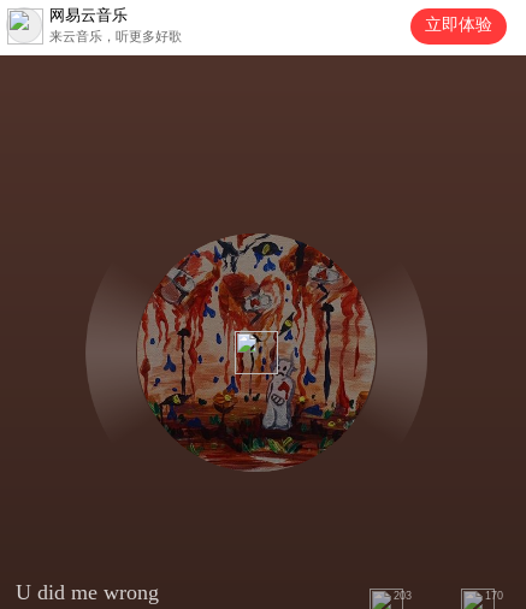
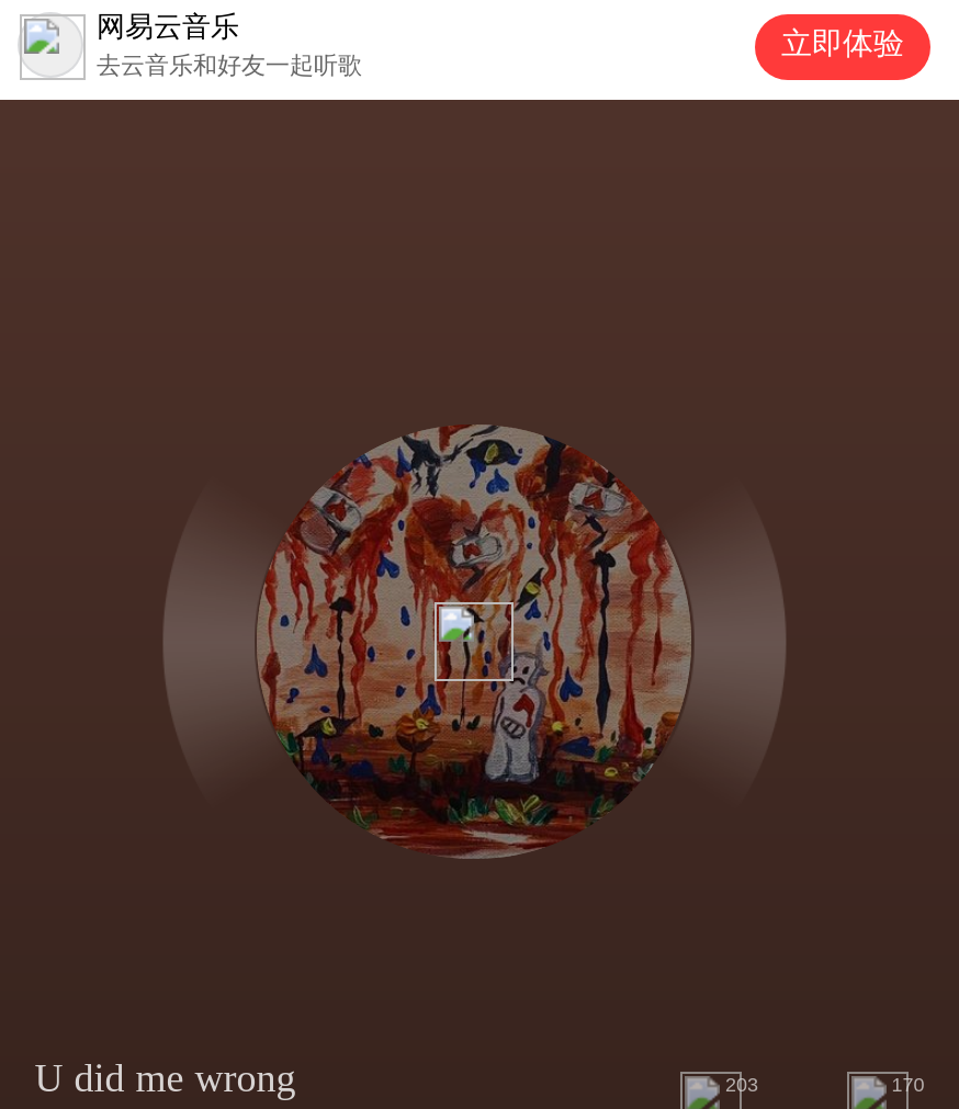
[49,29,182,43] 来云音乐，听更多好歌 -> [97,52,362,78] 去云音乐和好友一起听歌

